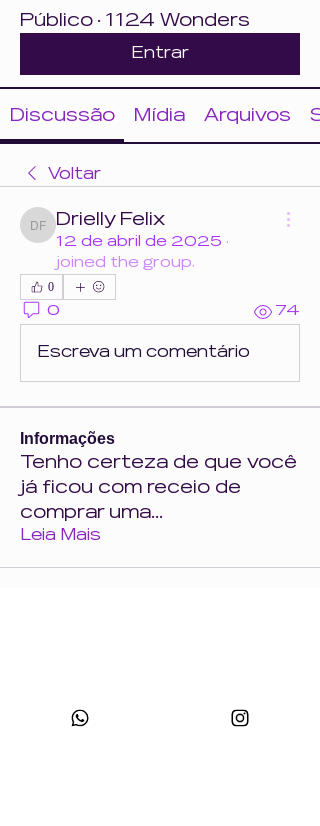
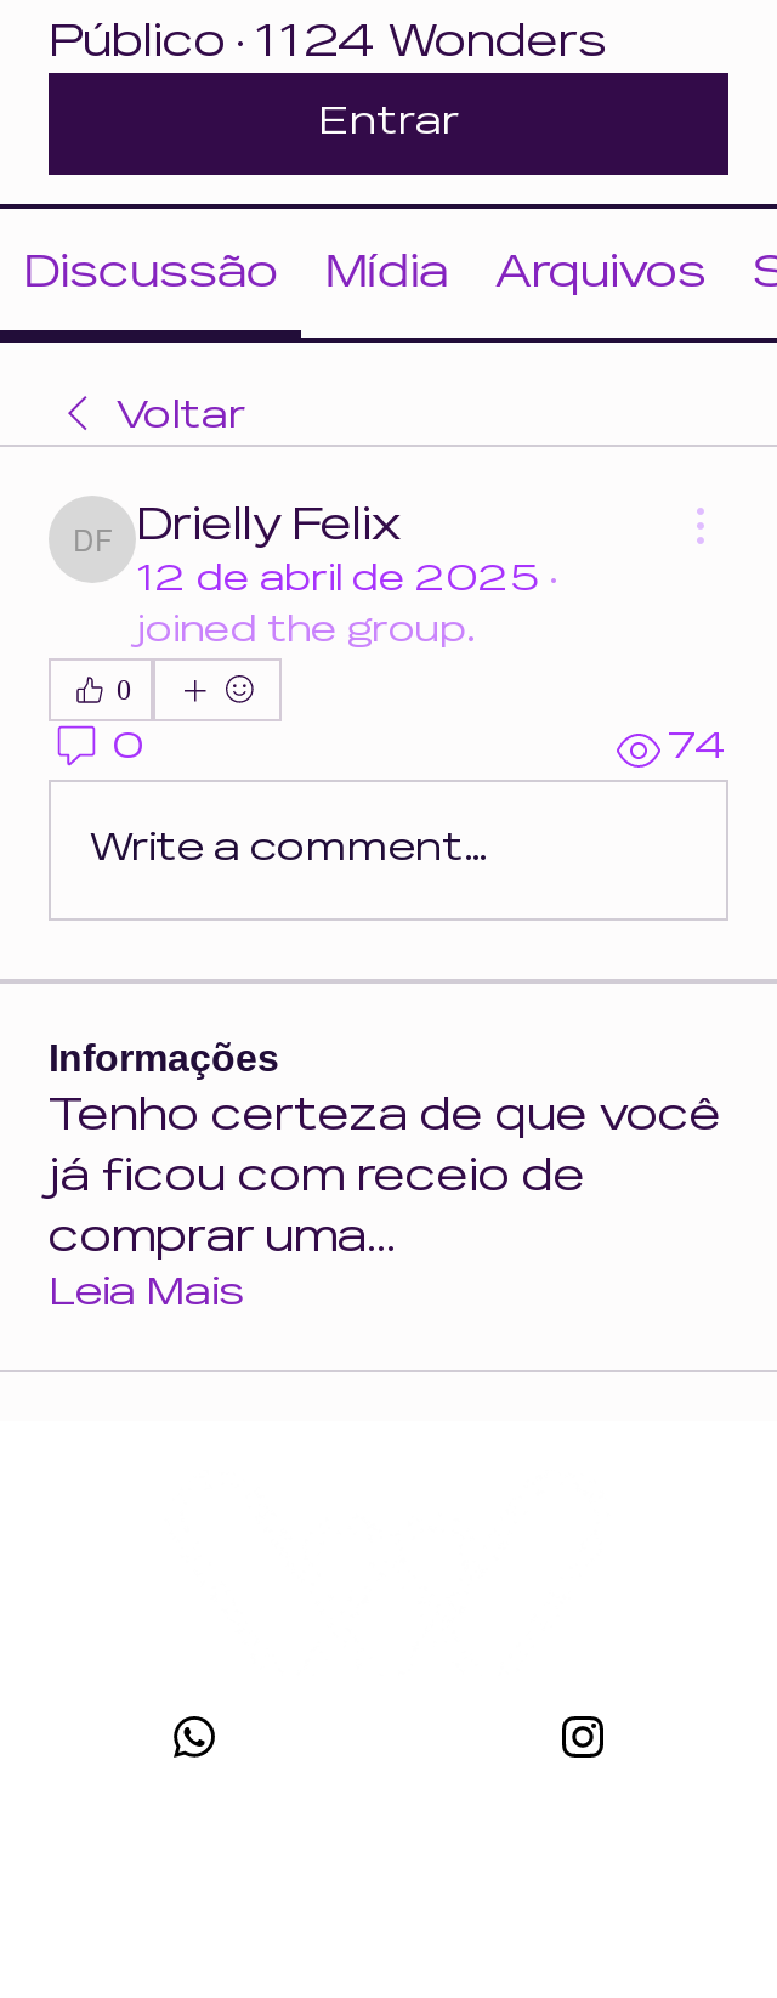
[37,344,250,361] Escreva um comentário -> [90,828,486,869] Write a comment...

